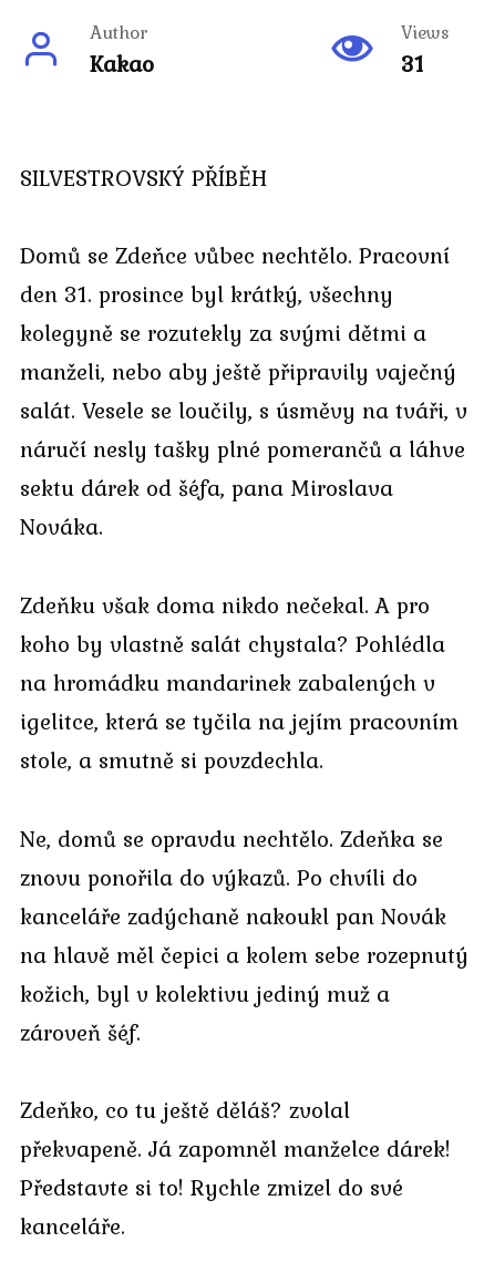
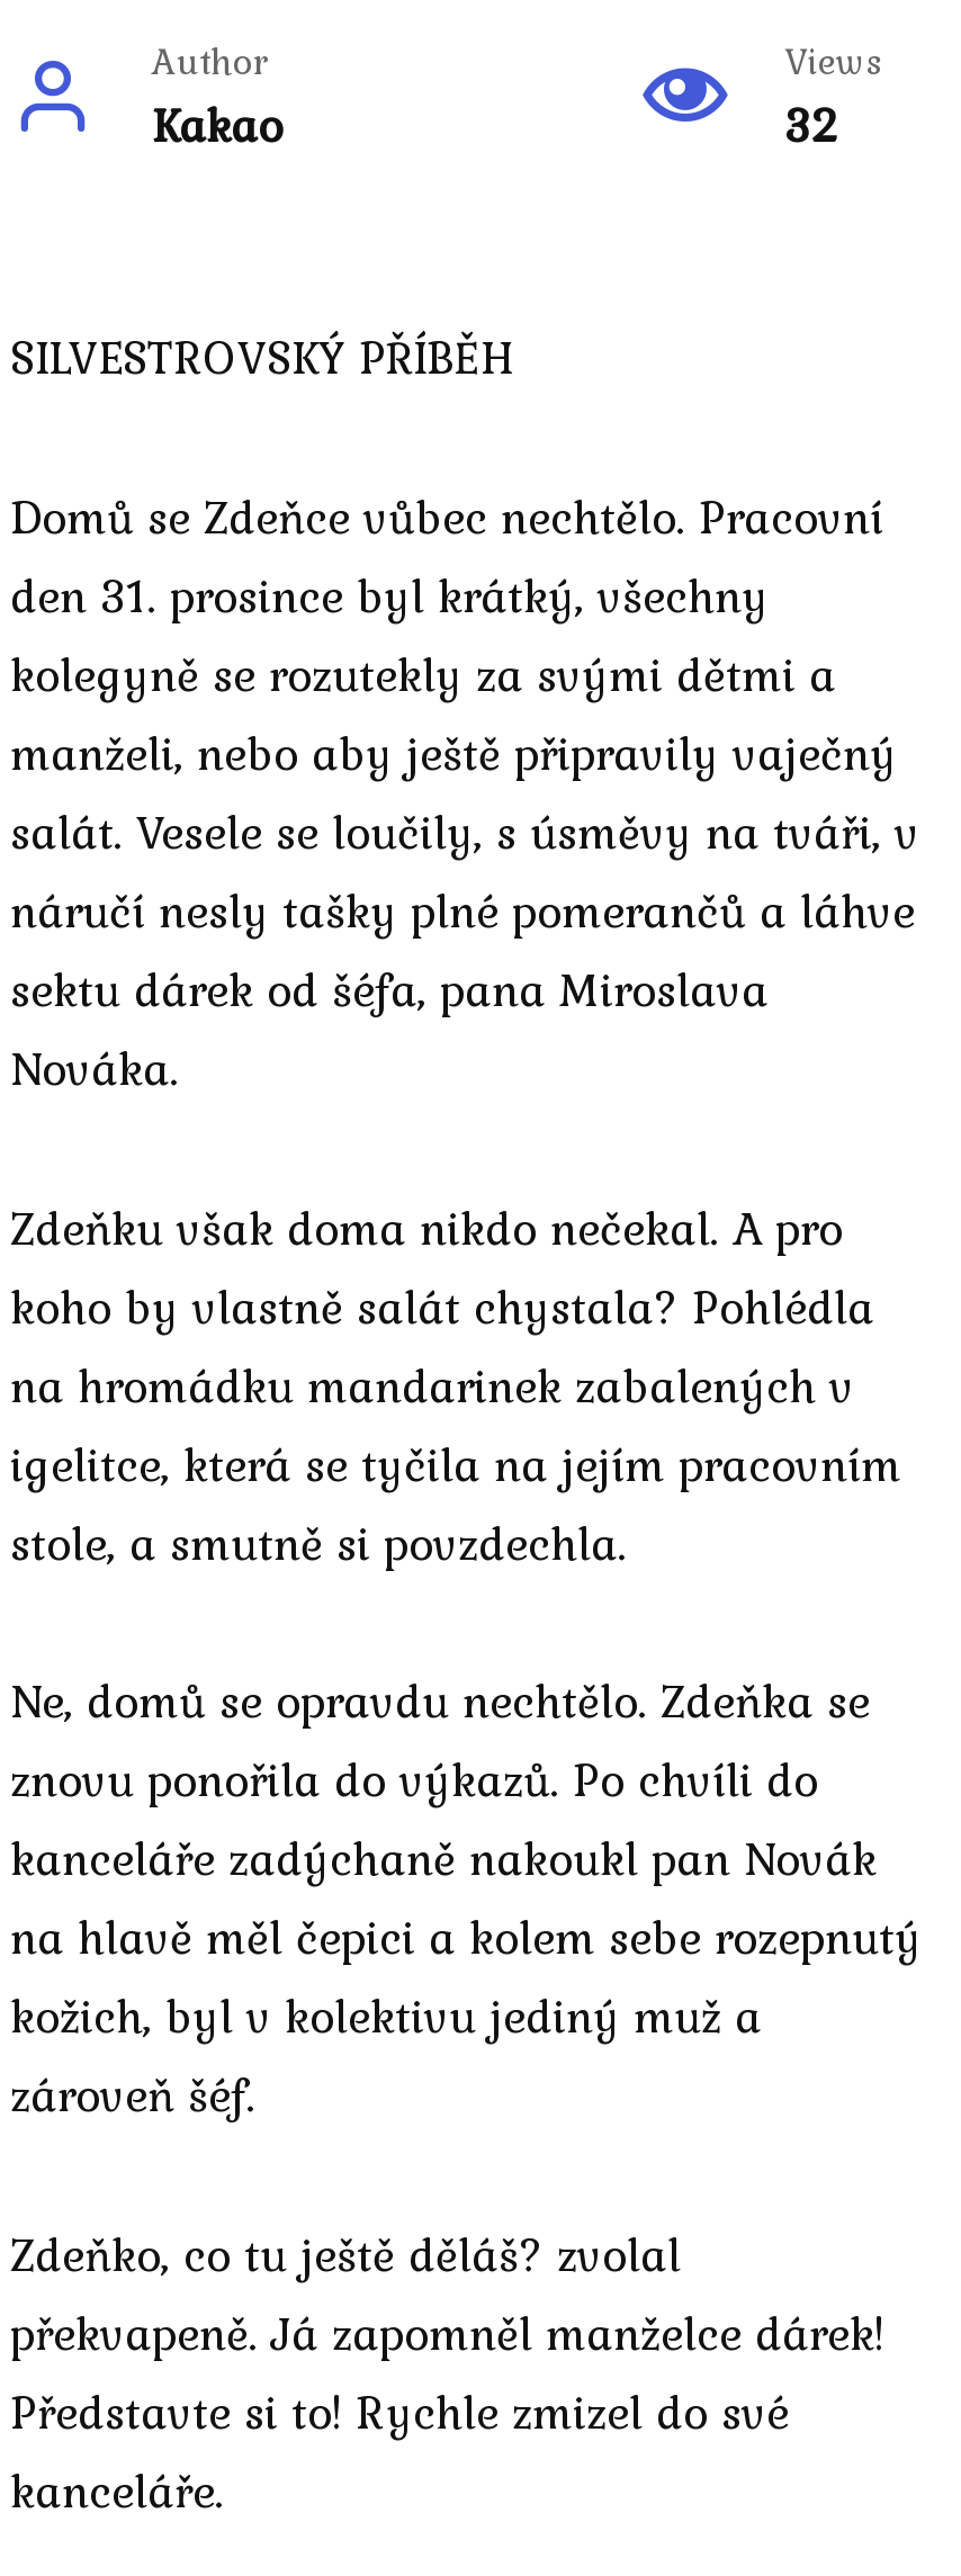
[401,46,424,80] 31 -> [784,90,838,160] 32

